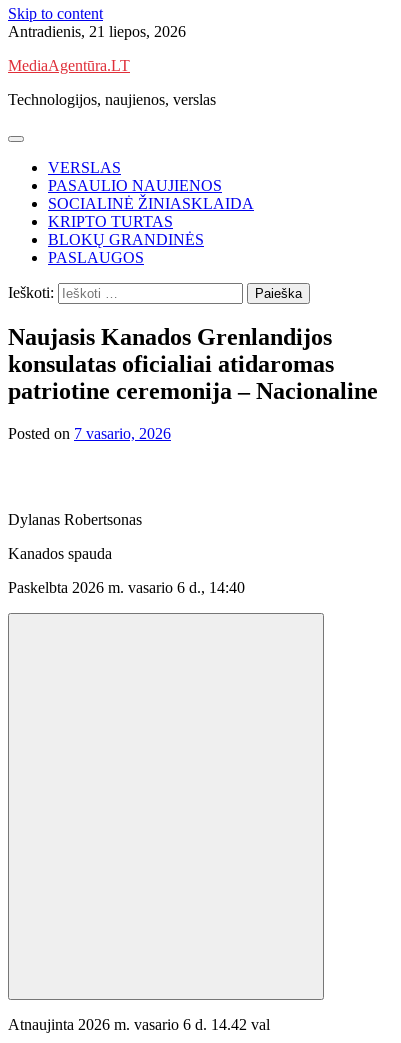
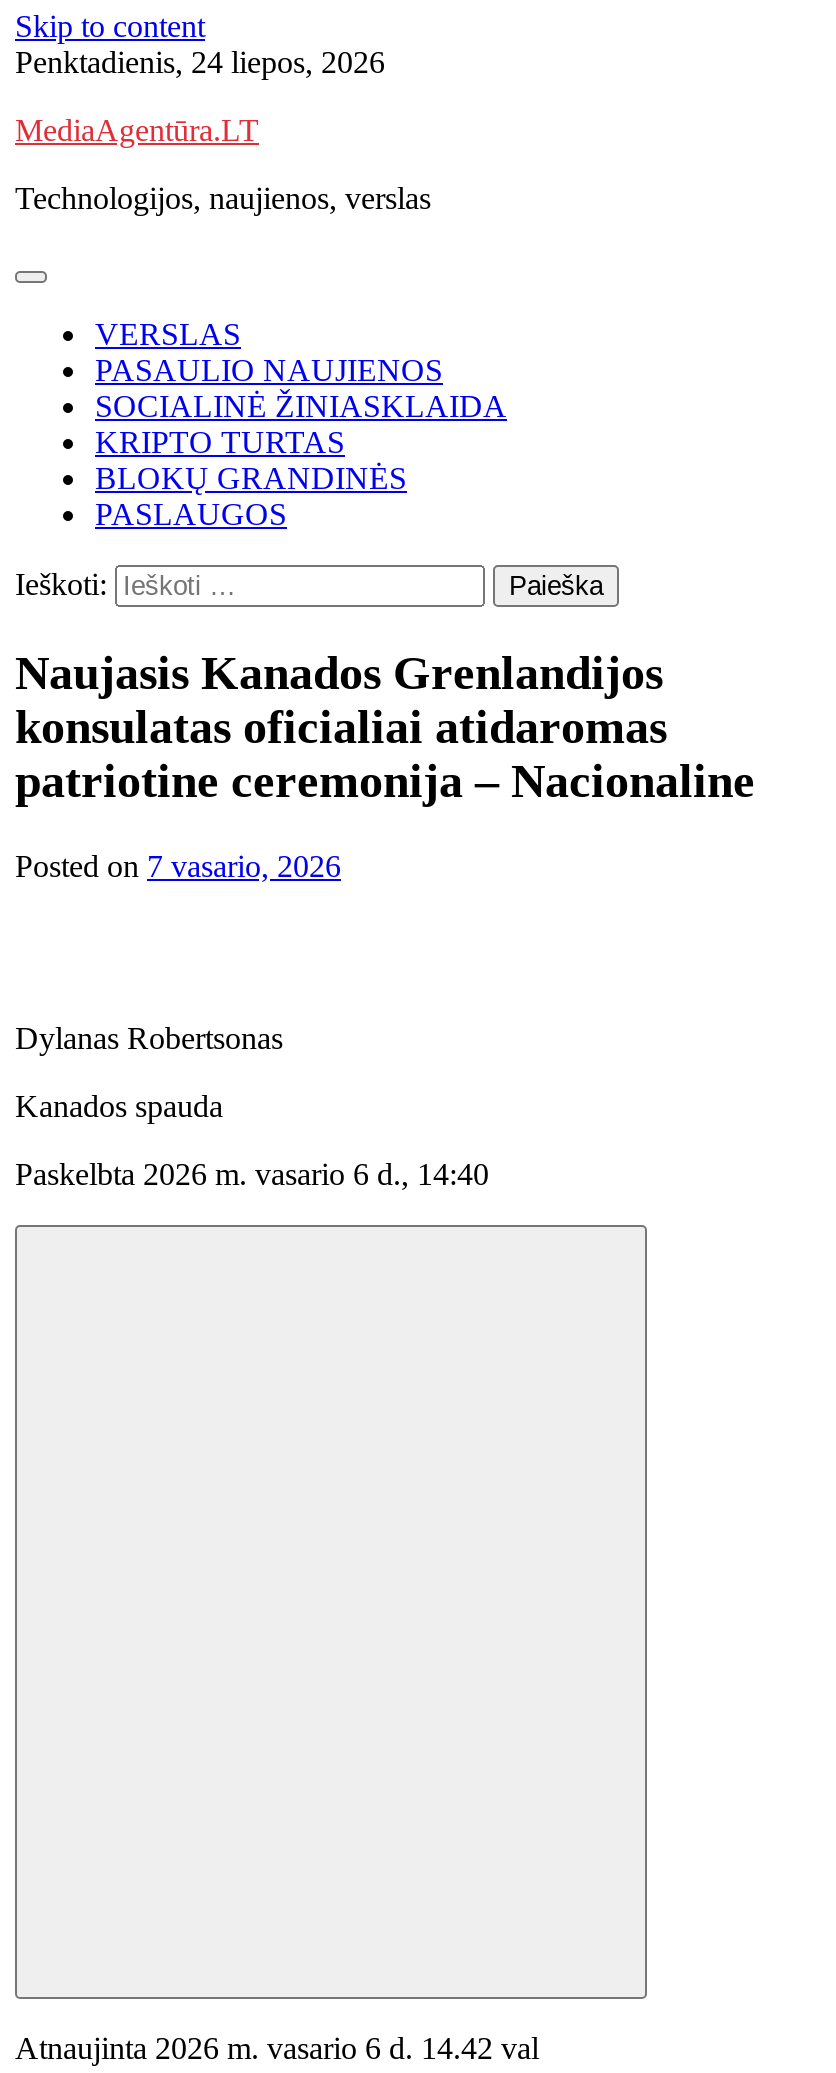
[8,23,186,40] Antradienis, 21 liepos, 2026 -> [15,45,385,79] Penktadienis, 24 liepos, 2026

